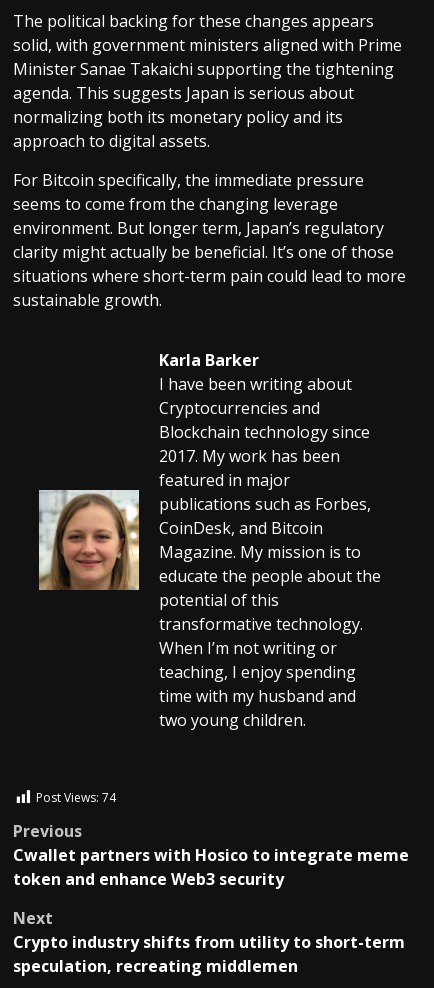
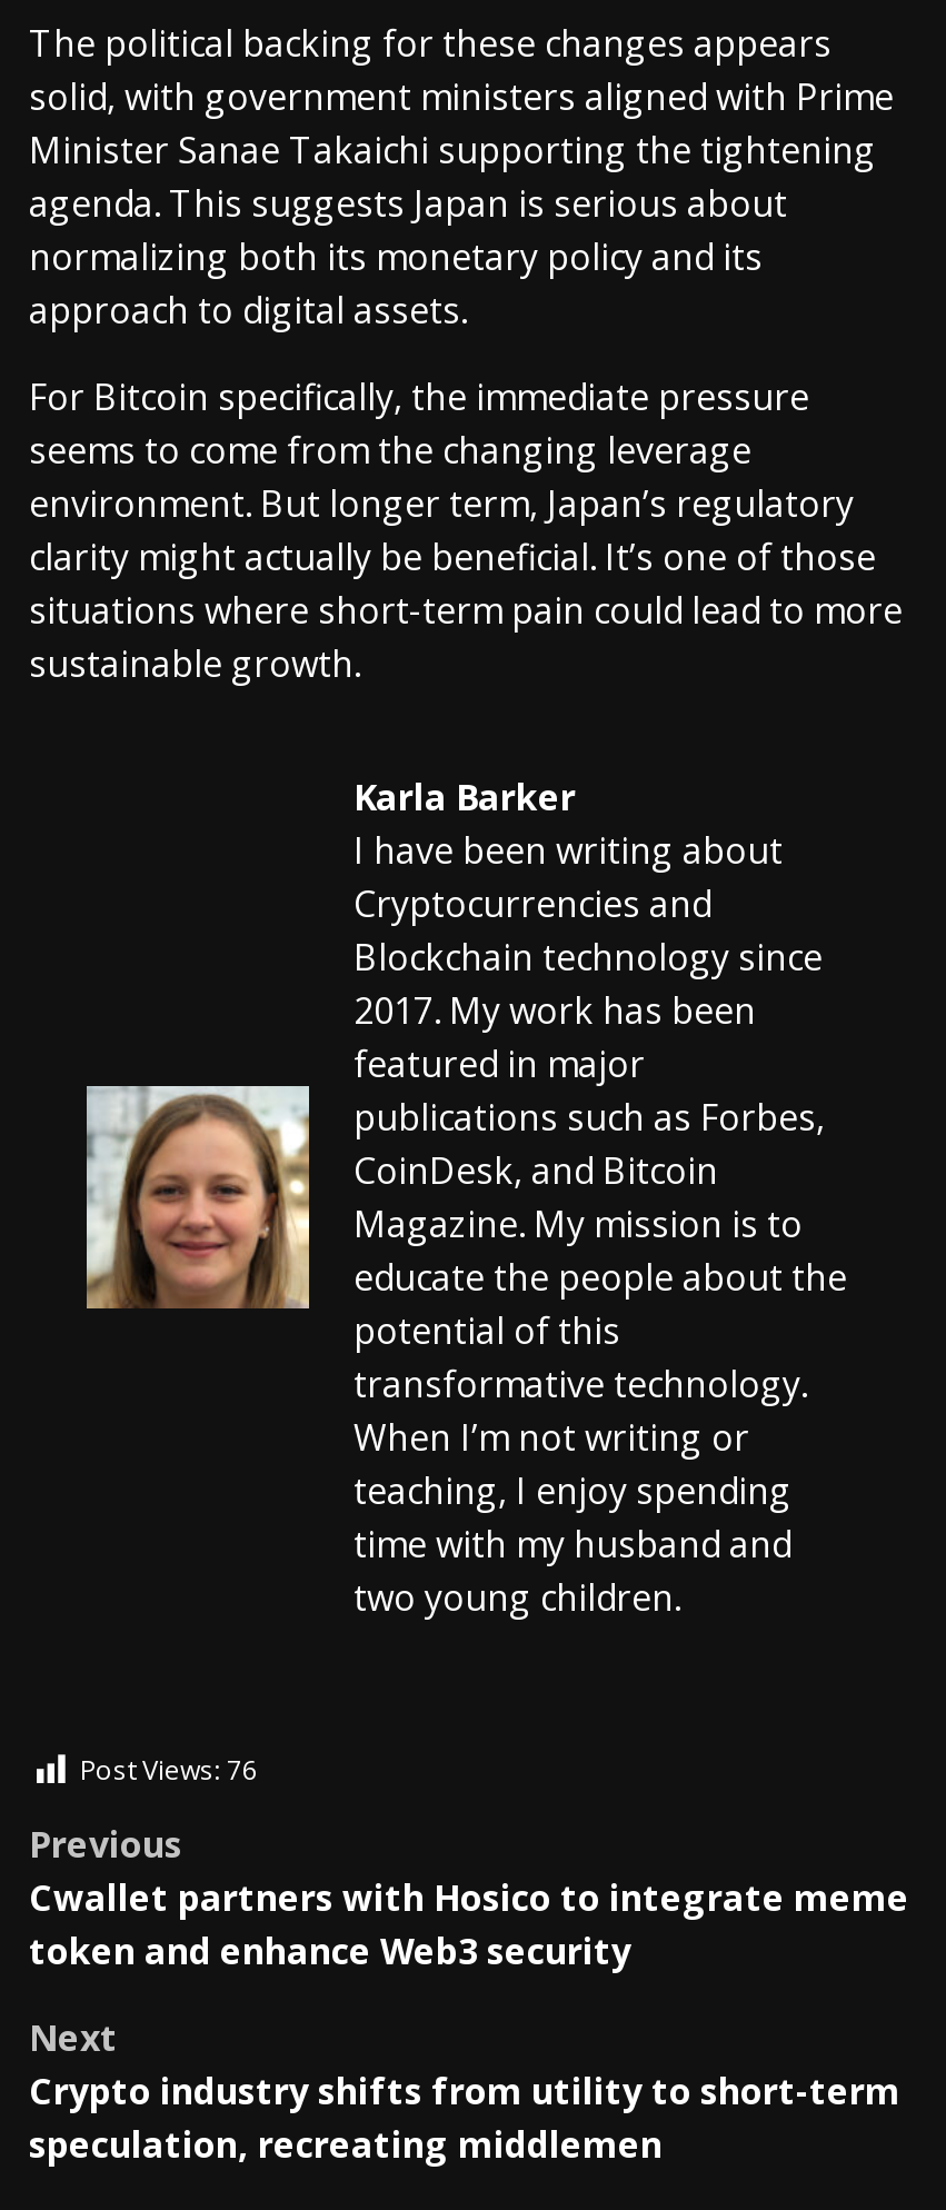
[36,789,116,806] Post Views: 74 -> [80,1751,258,1789] Post Views: 76

